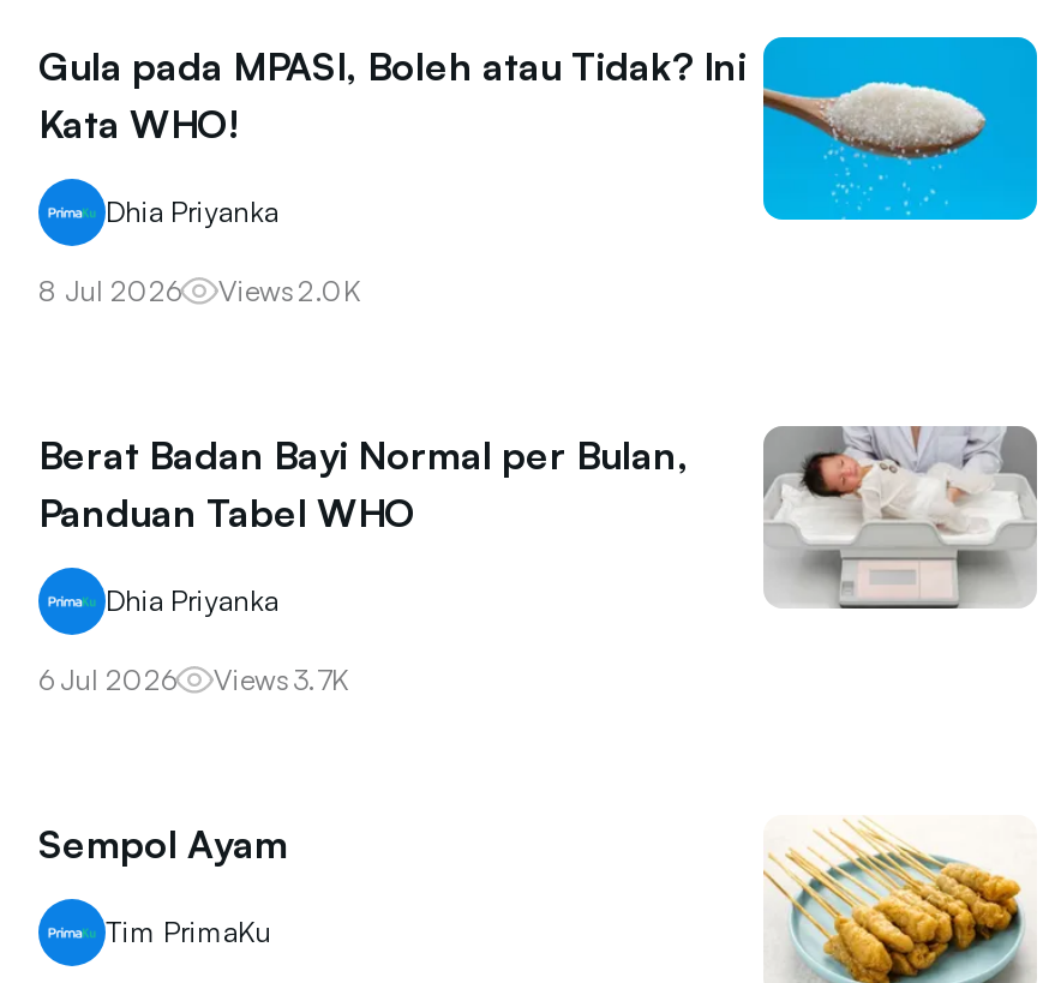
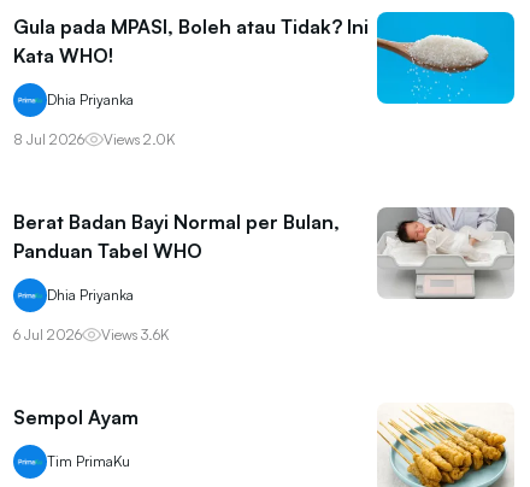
[38,661,348,697] 6 Jul 2026 Views3.7K -> [13,325,169,344] 6 Jul 2026 Views3.6K

